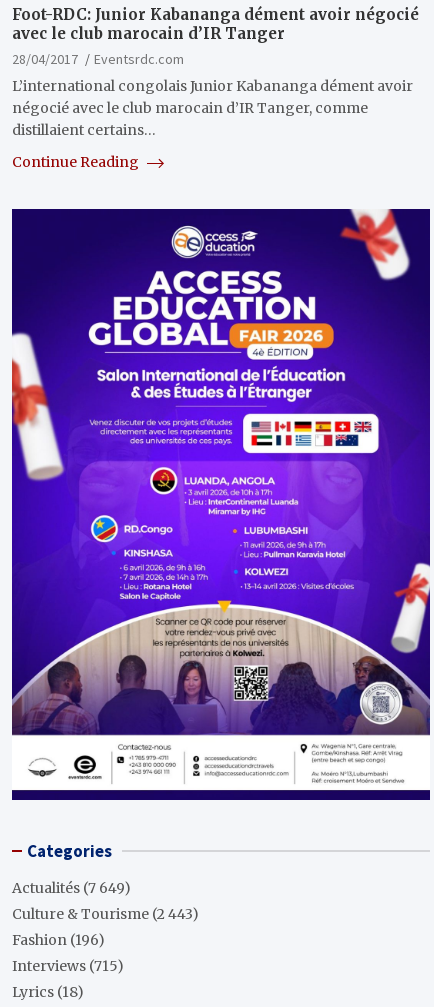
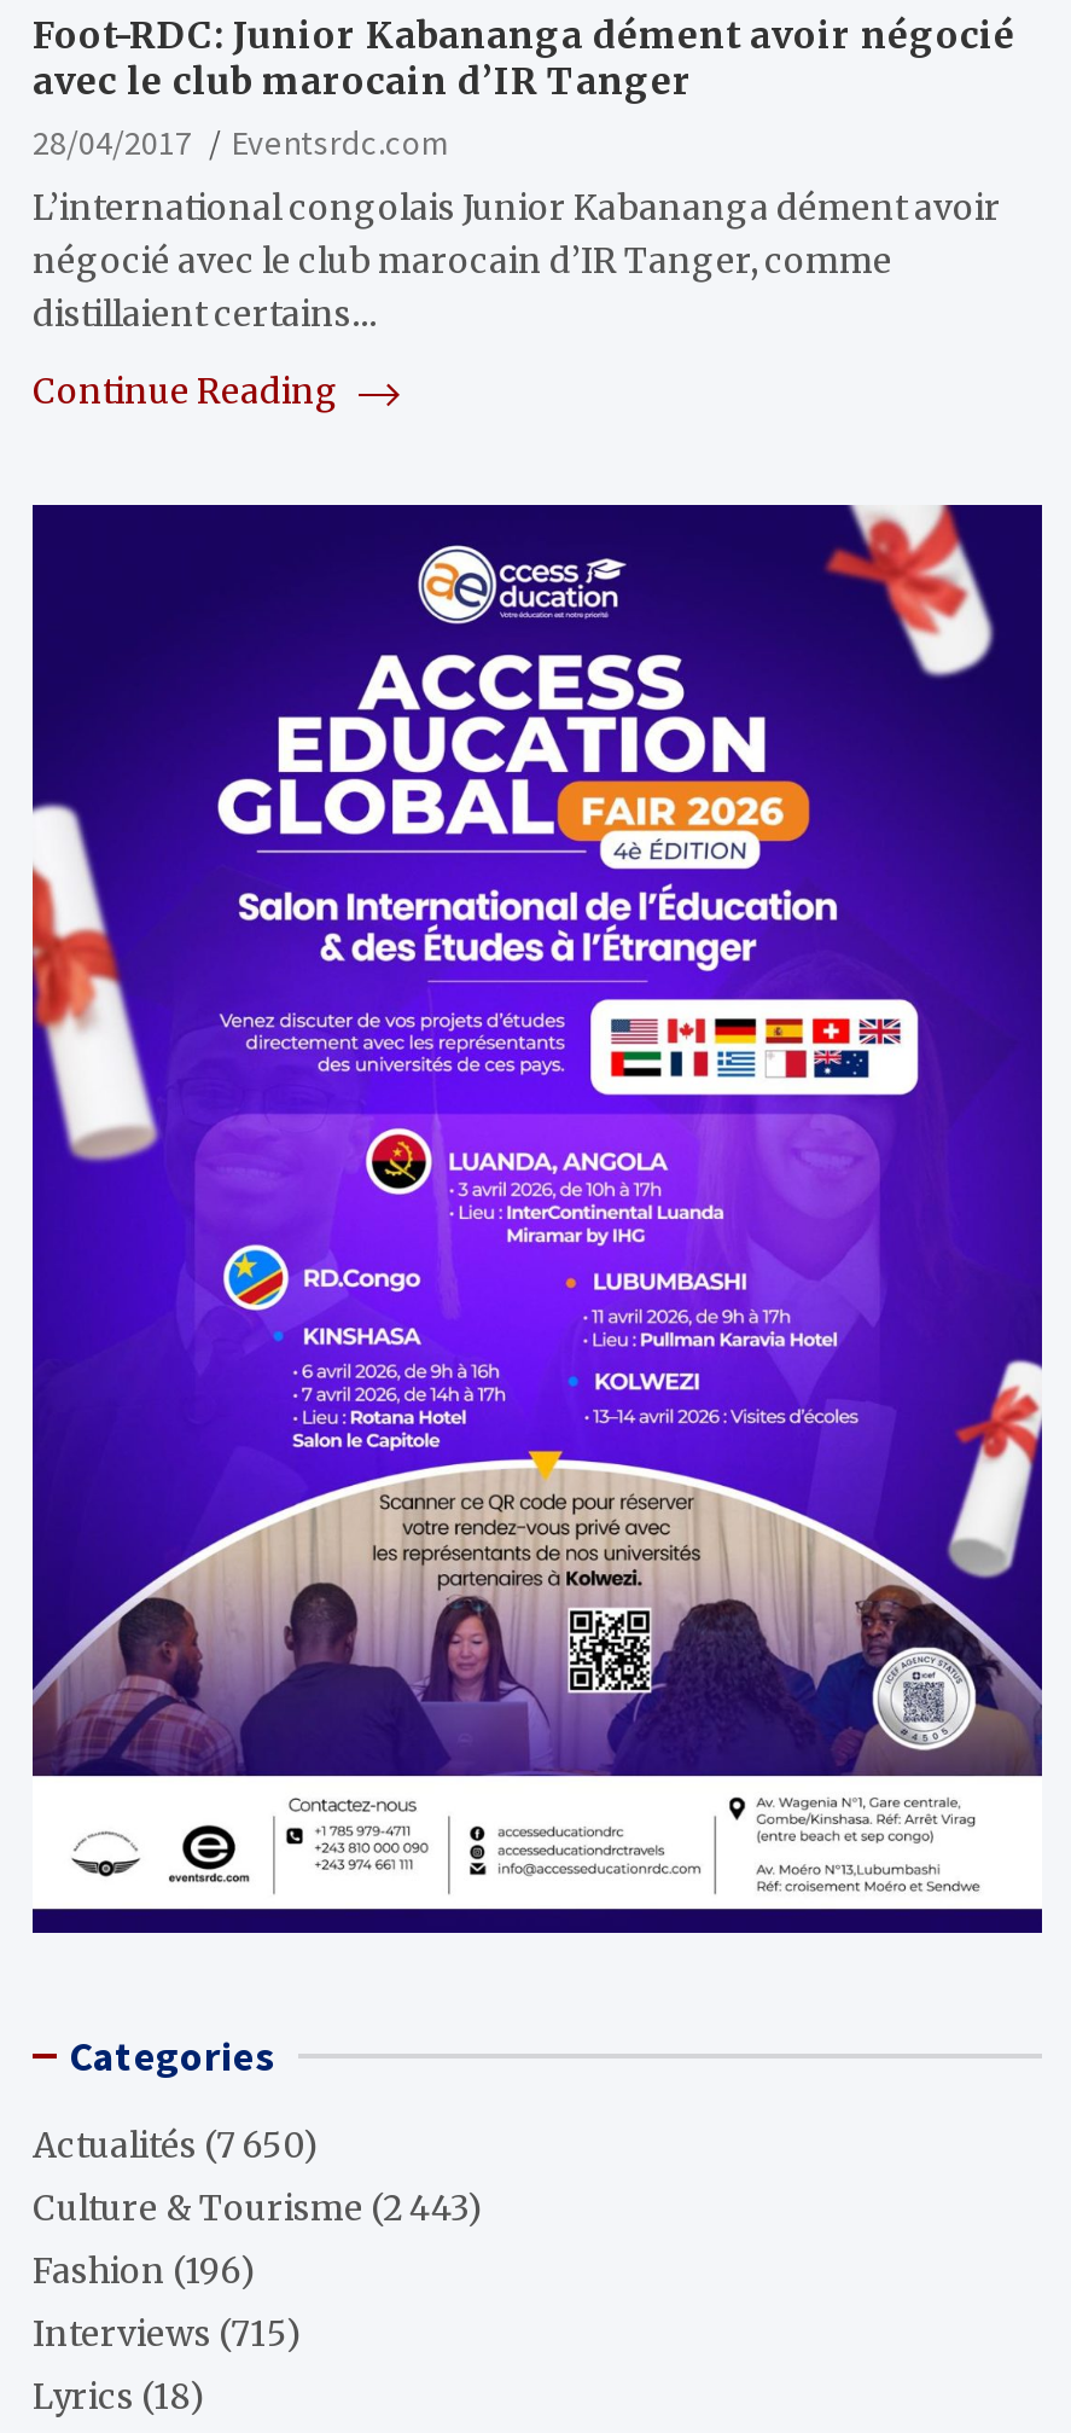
[12,879,131,897] Actualités (7 649) -> [33,2124,320,2167] Actualités (7 650)

